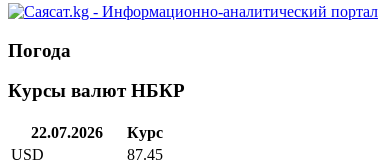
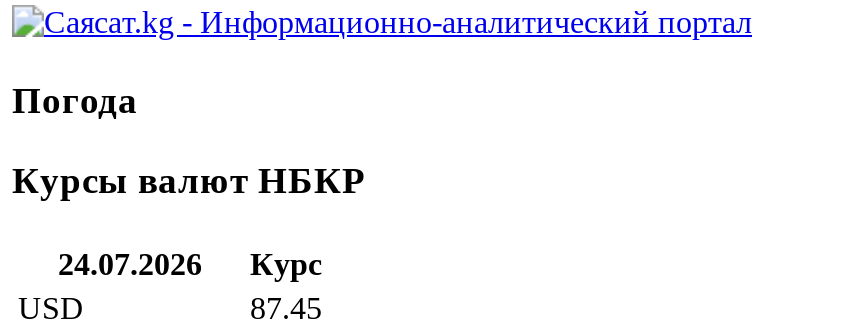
[31,124,163,141] 22.07.2026 Курс -> [58,247,322,281] 24.07.2026 Курс

